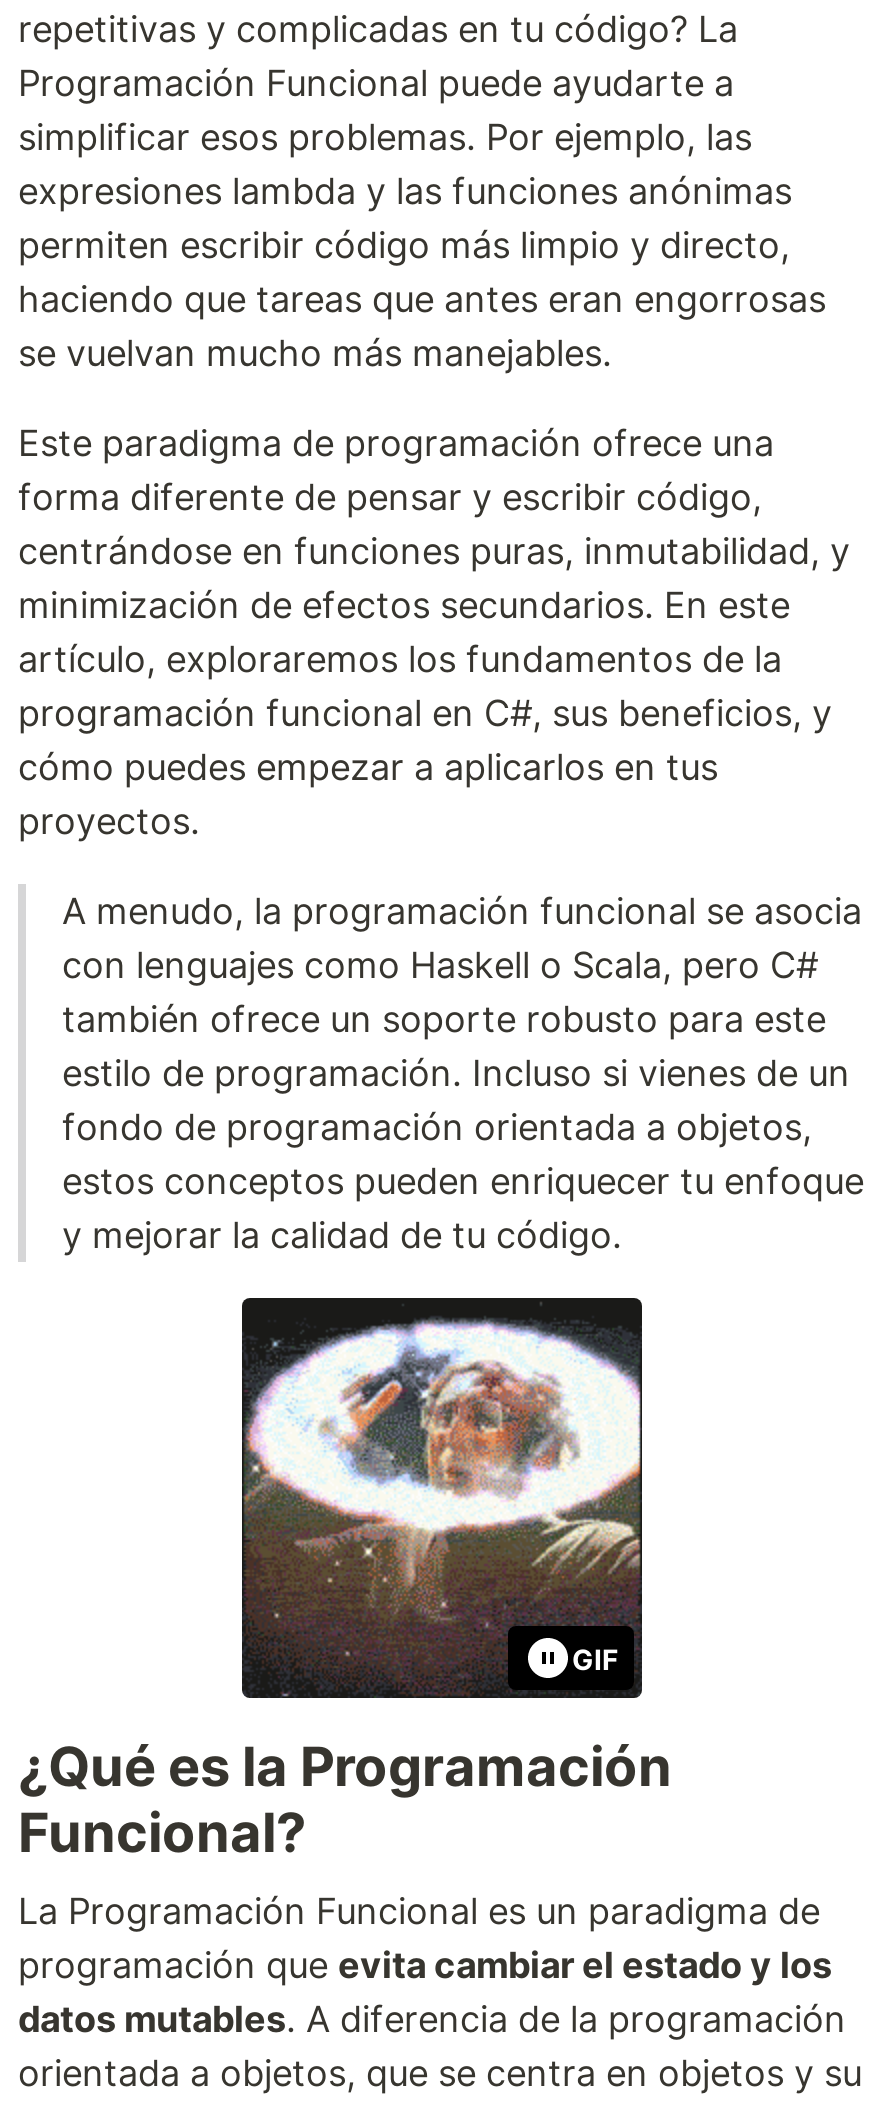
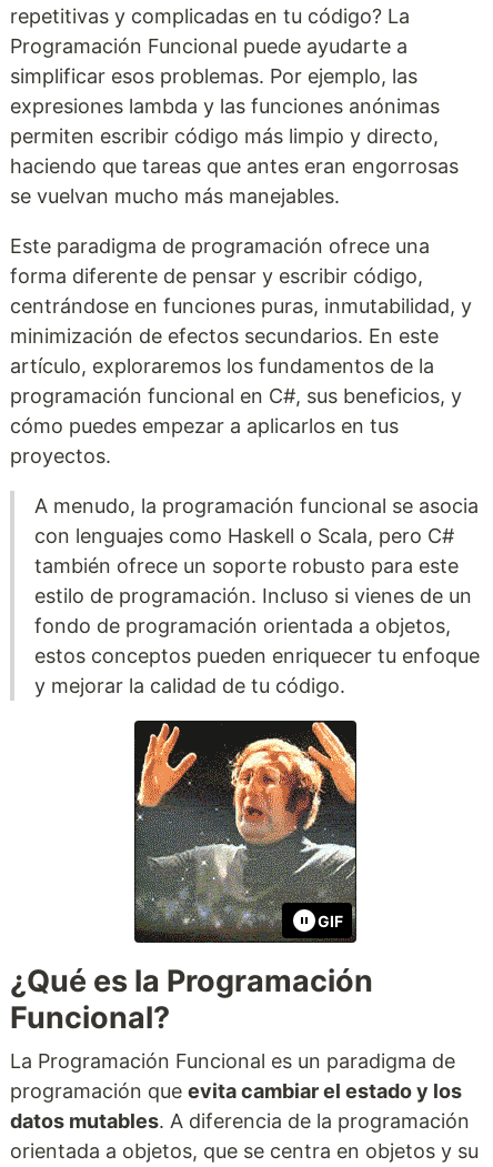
[244,1298,642,1694] [image] -> [135,721,356,939] [image]

